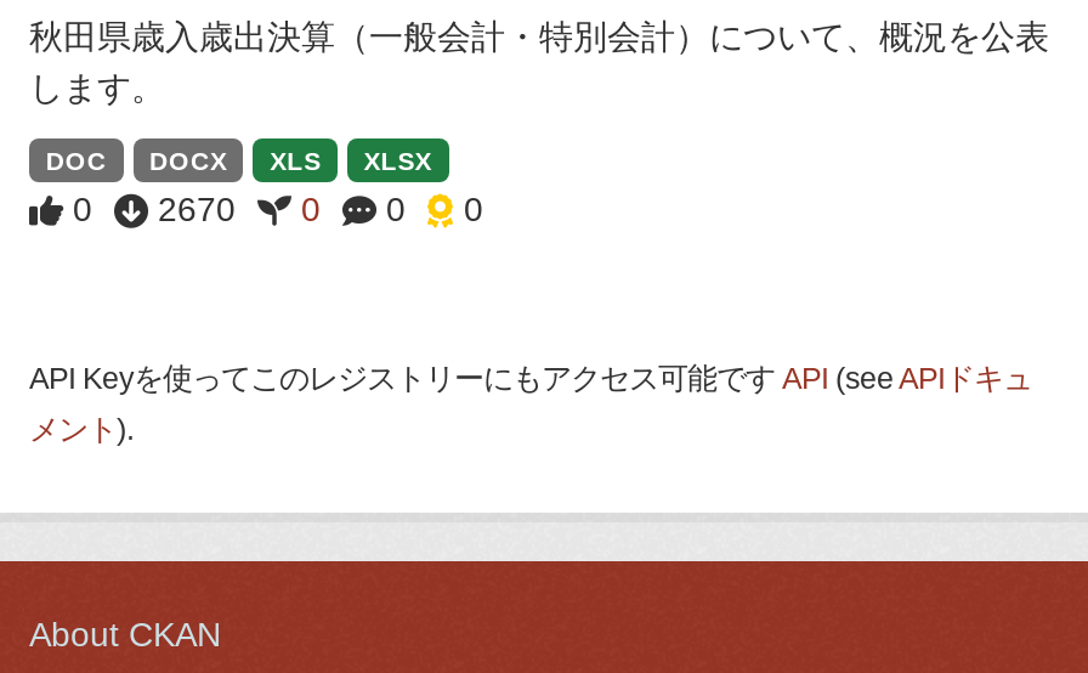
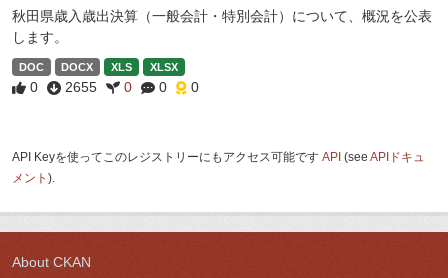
[63,190,483,228] 0 2670 0 0 0 -> [26,79,199,95] 0 2655 0 0 0

